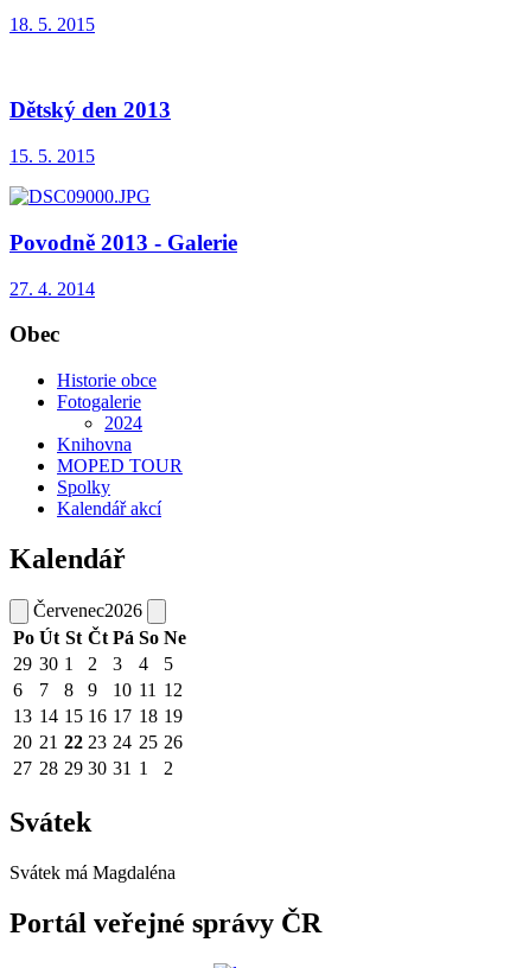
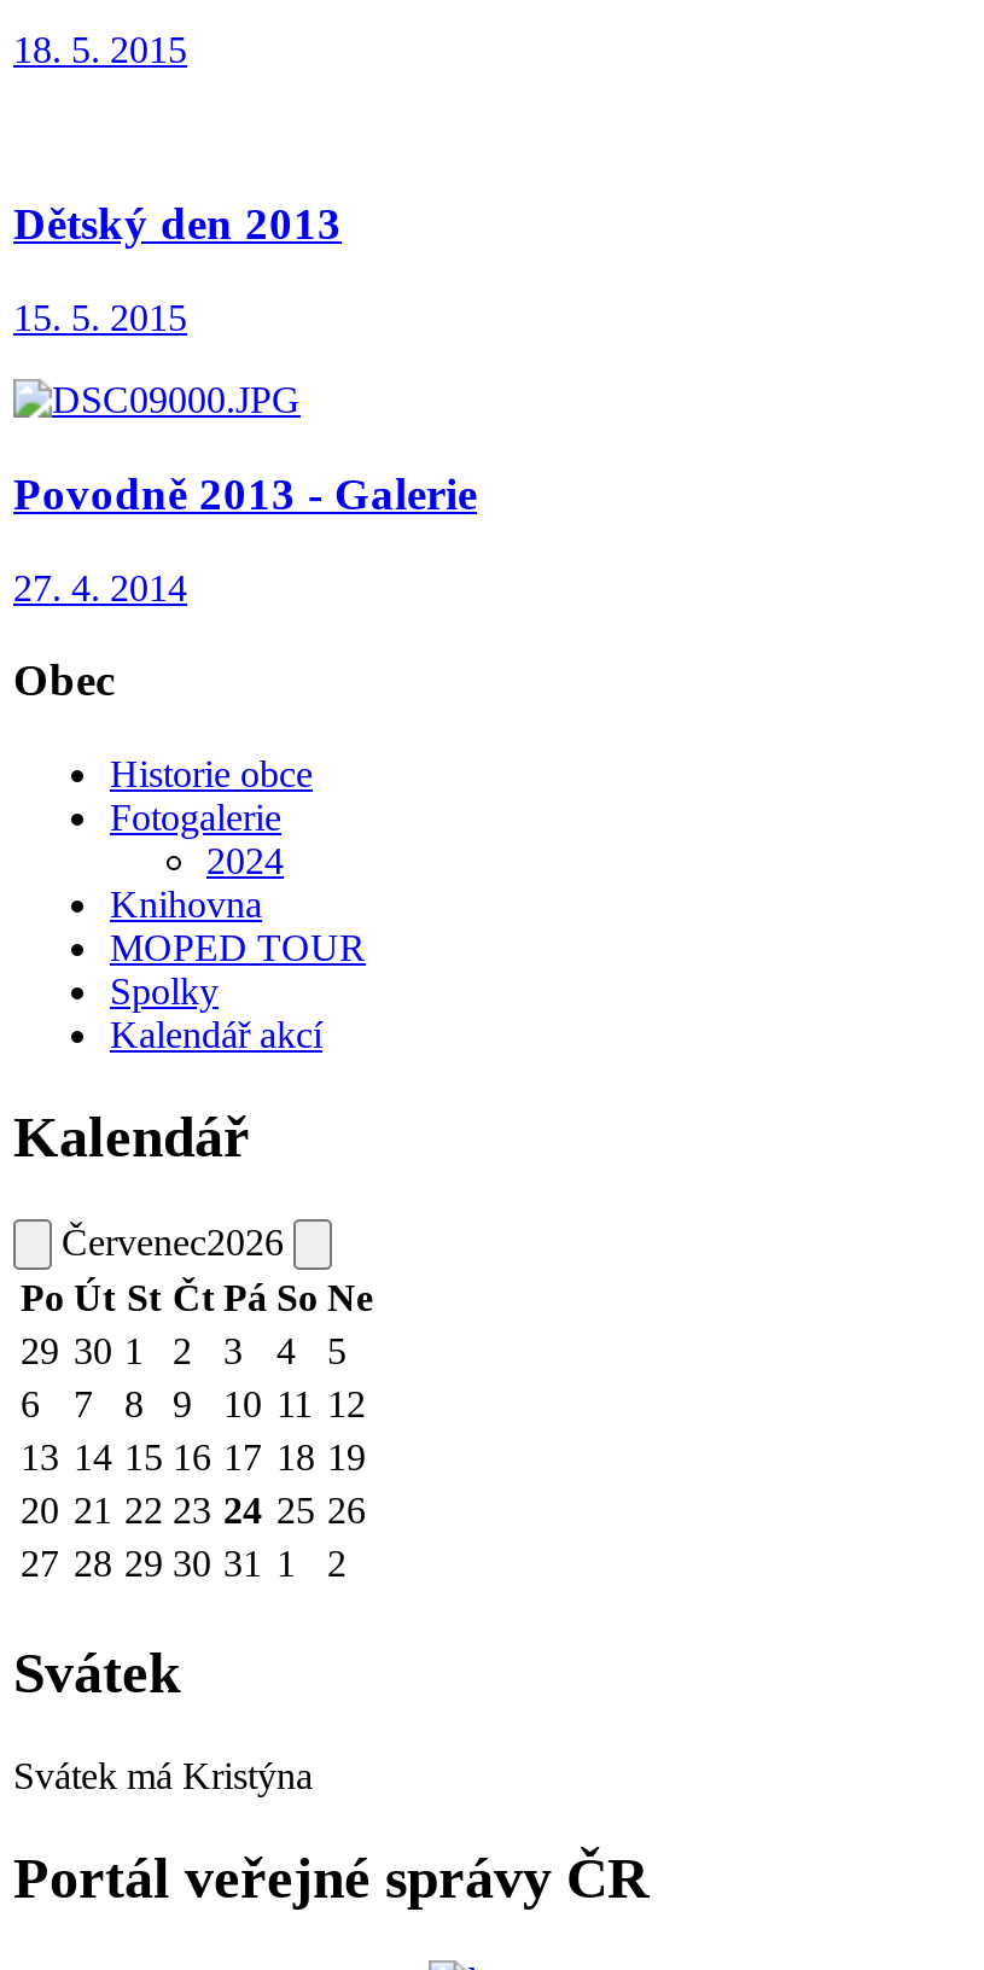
[9,862,176,882] Svátek má Magdaléna -> [13,1754,313,1795] Svátek má Kristýna

